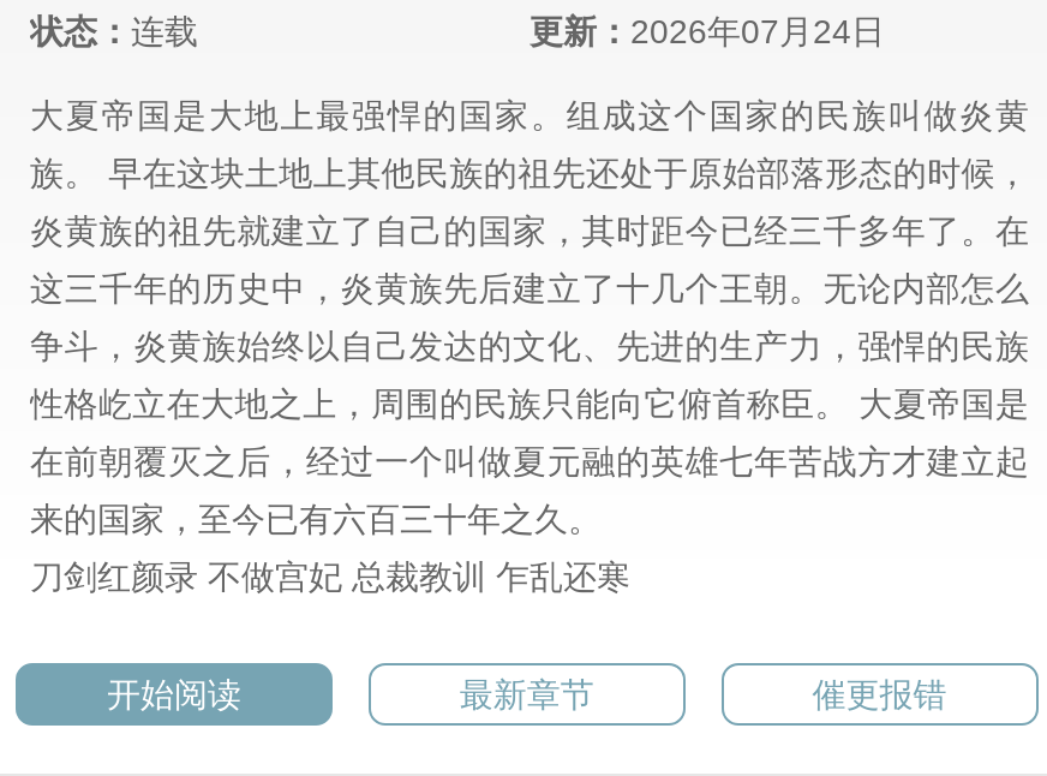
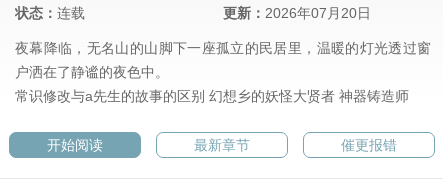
[30,13,1029,597] 更新：2026年07月24日 | 大夏帝国是大地上最强悍的国家。组成这个国家的民族叫做炎黄 | 族。 早在这块土地上其他民族的祖先还处于原始部落形态的时候， | 炎黄族的祖先就建立了自己的国家，其时距今已经三千多年了。在 | 这三千年的历史中，炎黄族先后建立了十几个王朝。无论内部怎么 | 争斗，炎黄族始终以自己发达的文化、先进的生产力，强悍的民族 | 性格屹立在大地之上，周围的民族只能向它俯首称臣。 大夏帝国是 | 在前朝覆灭之后，经过一个叫做夏元融的英雄七年苦战方才建立起 | 来的国家，至今已有六百三十年之久。 | 刀剑红颜录 不做宫妃 总裁教训 乍乱还寒 -> [15,5,431,104] 更新：2026年07月20日 | 夜幕降临，无名山的山脚下一座孤立的民居里，温暖的灯光透过窗 | 户洒在了静谧的夜色中。 | 常识修改与a先生的故事的区别 幻想乡的妖怪大贤者 神器铸造师

